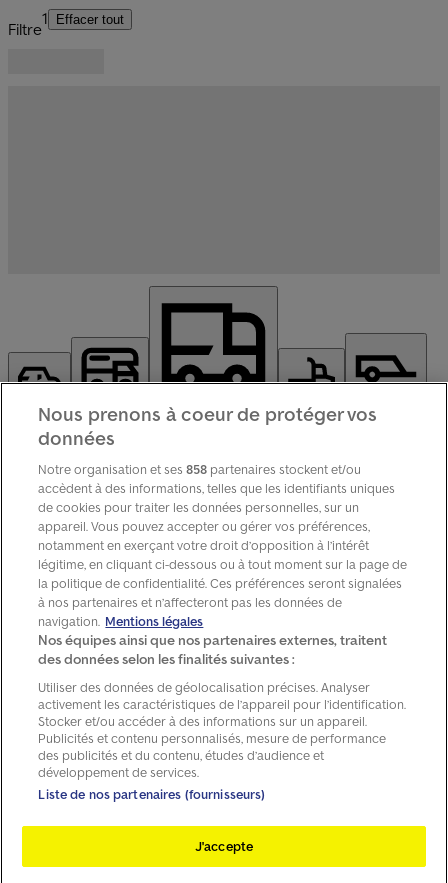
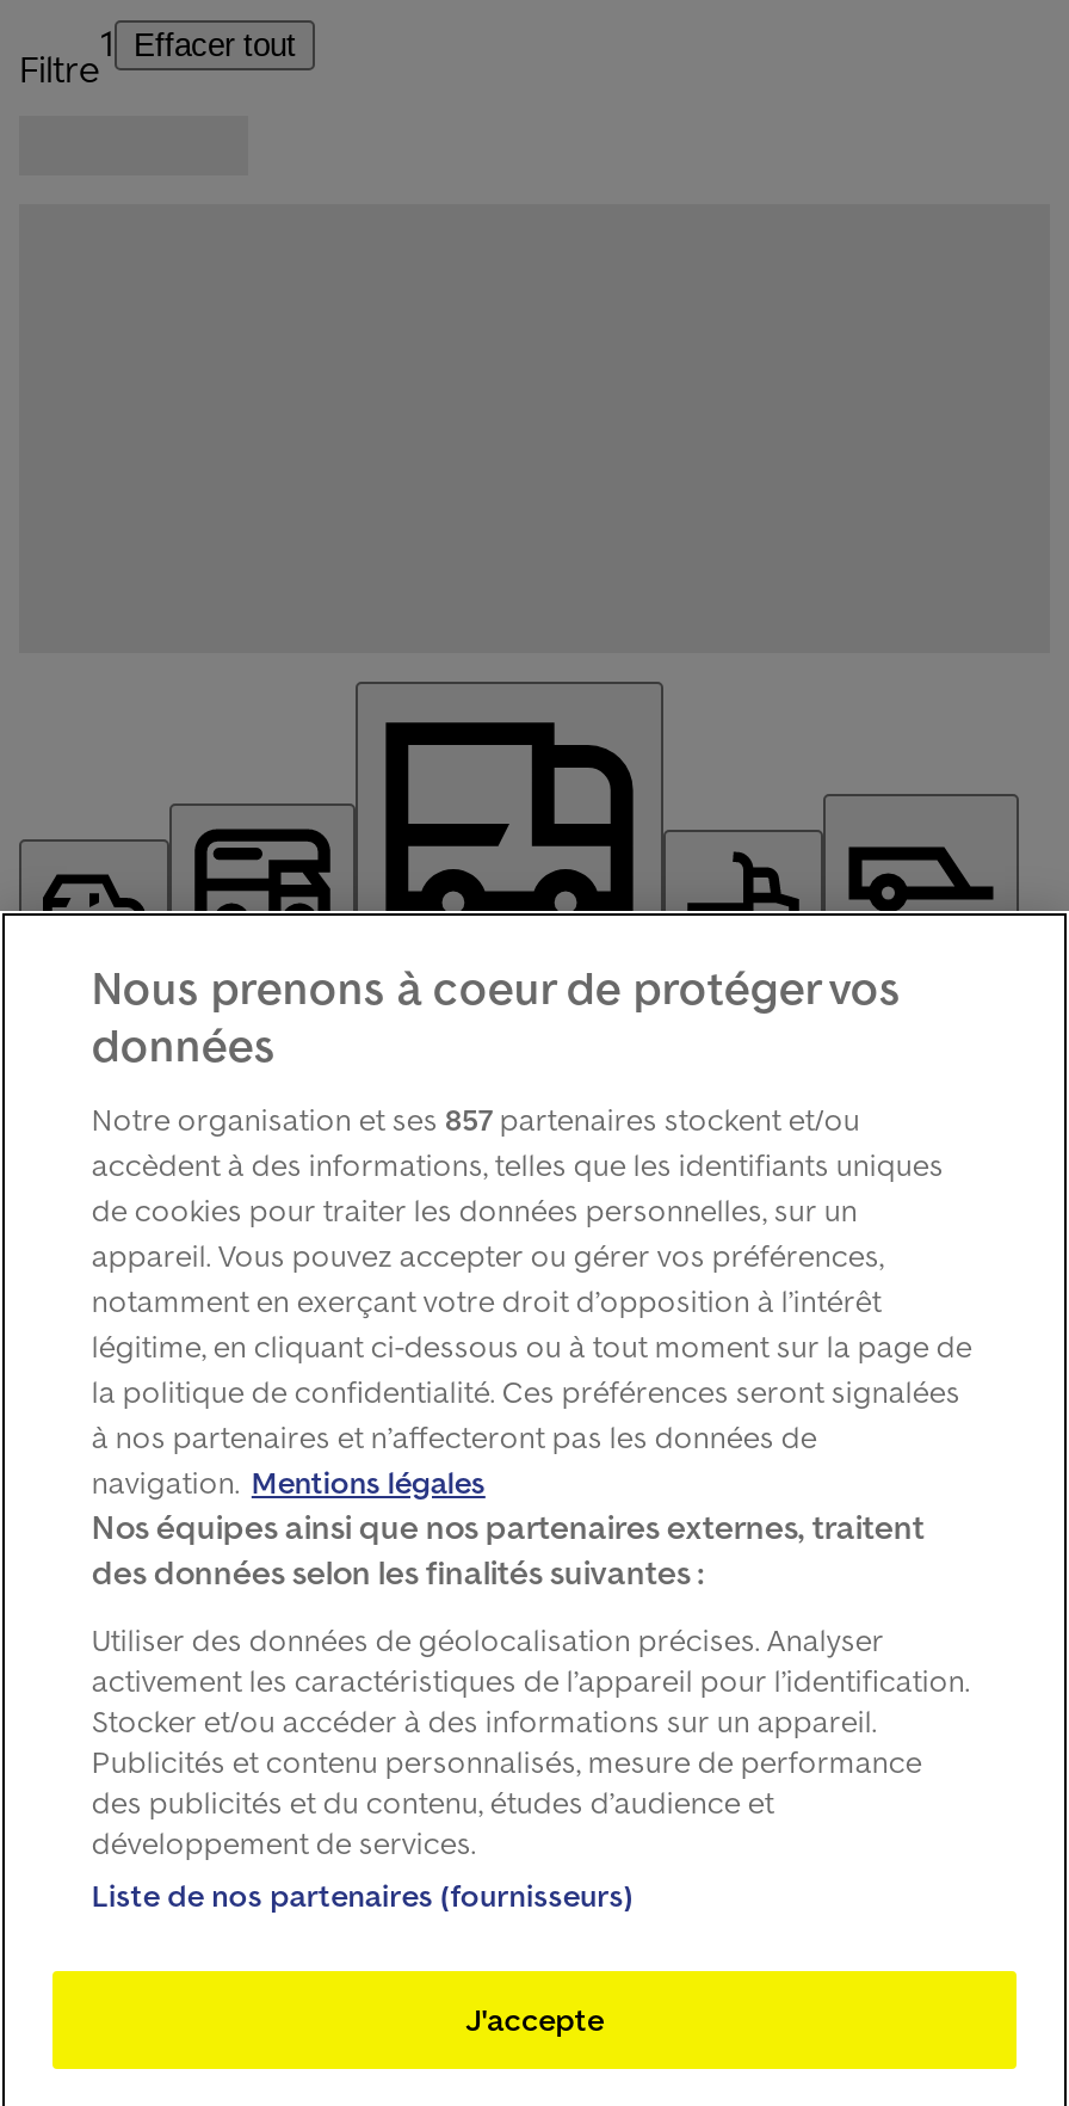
[38,461,361,478] Notre organisation et ses 858 partenaires stockent et/ou -> [92,1100,860,1140] Notre organisation et ses 857 partenaires stockent et/ou

